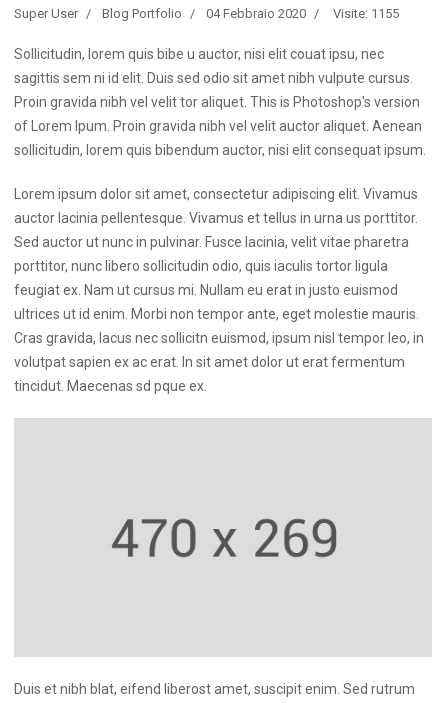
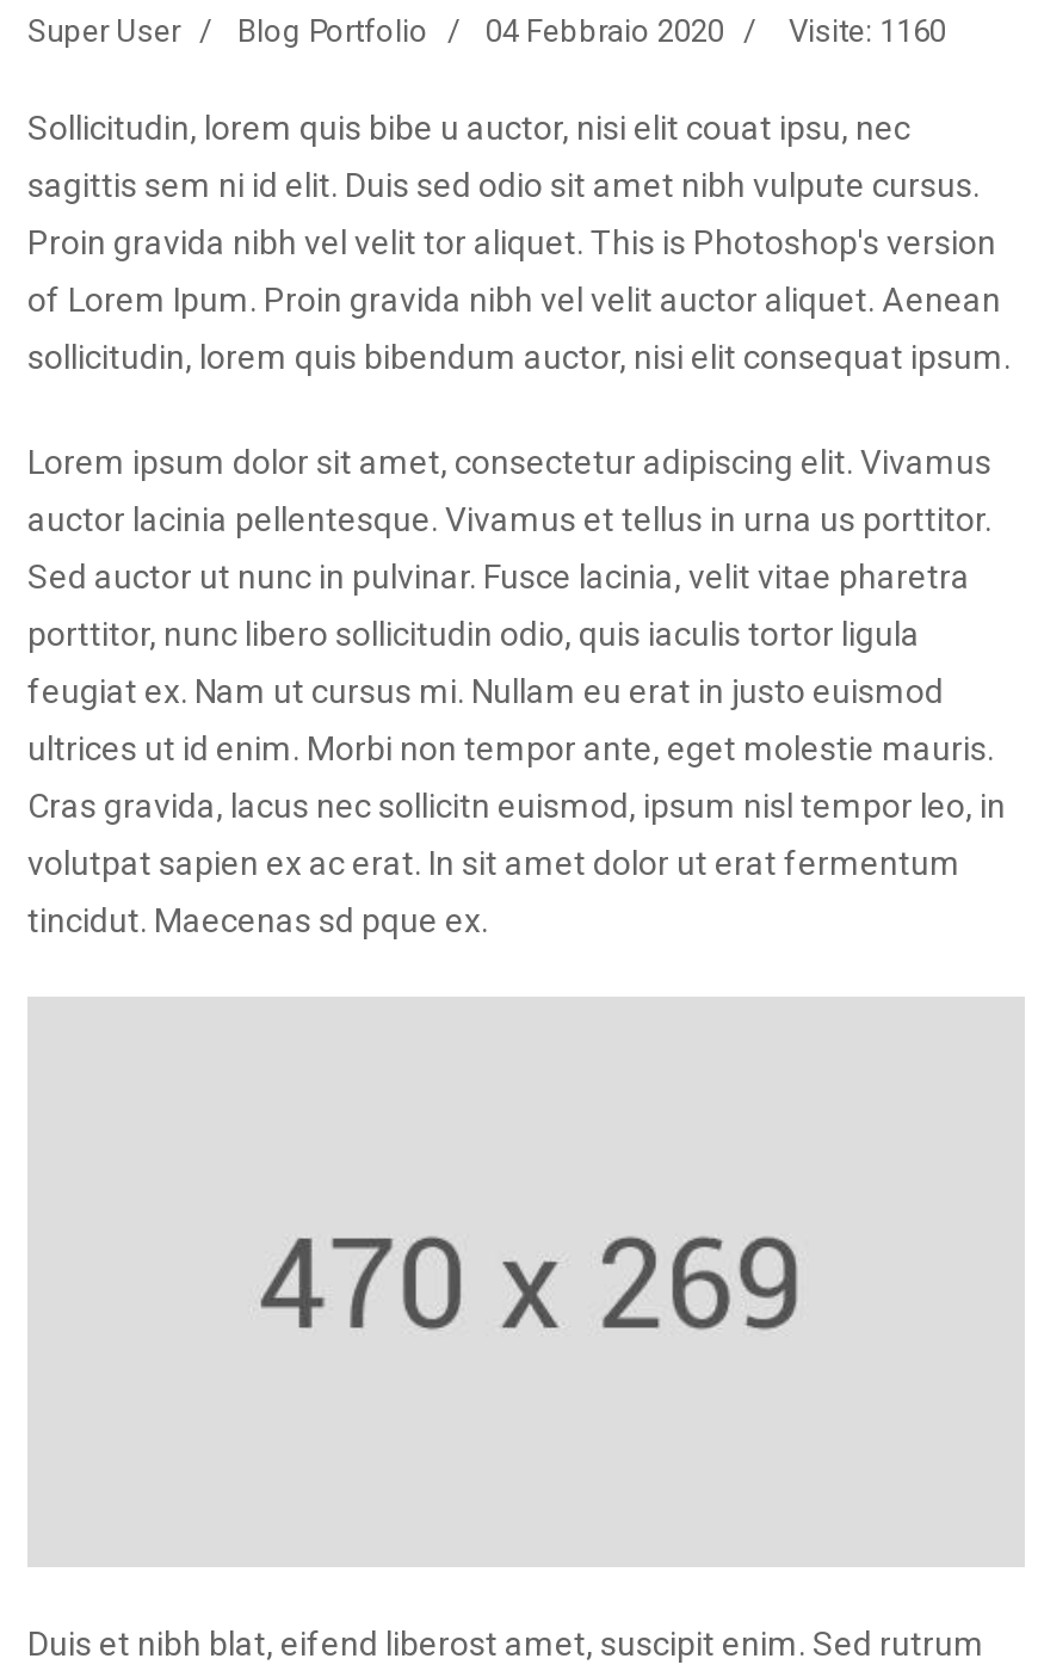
[14,6,399,21] Super User Blog Portfolio 04 Febbraio 2020 Visite: 1155 -> [27,12,946,48] Super User Blog Portfolio 04 Febbraio 2020 Visite: 1160

